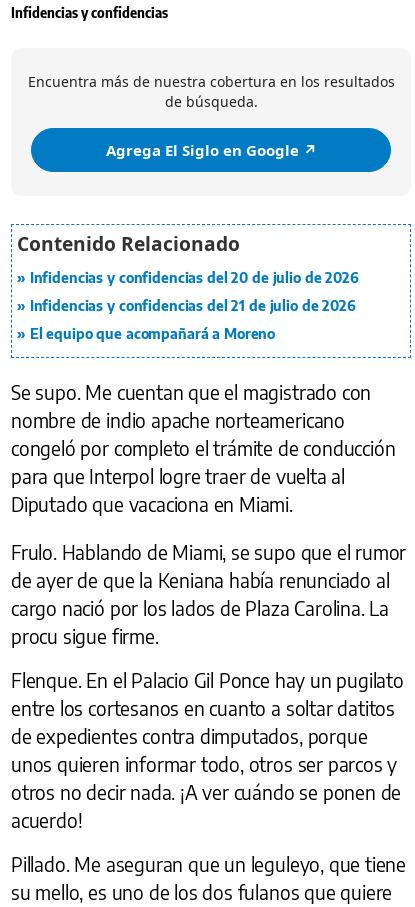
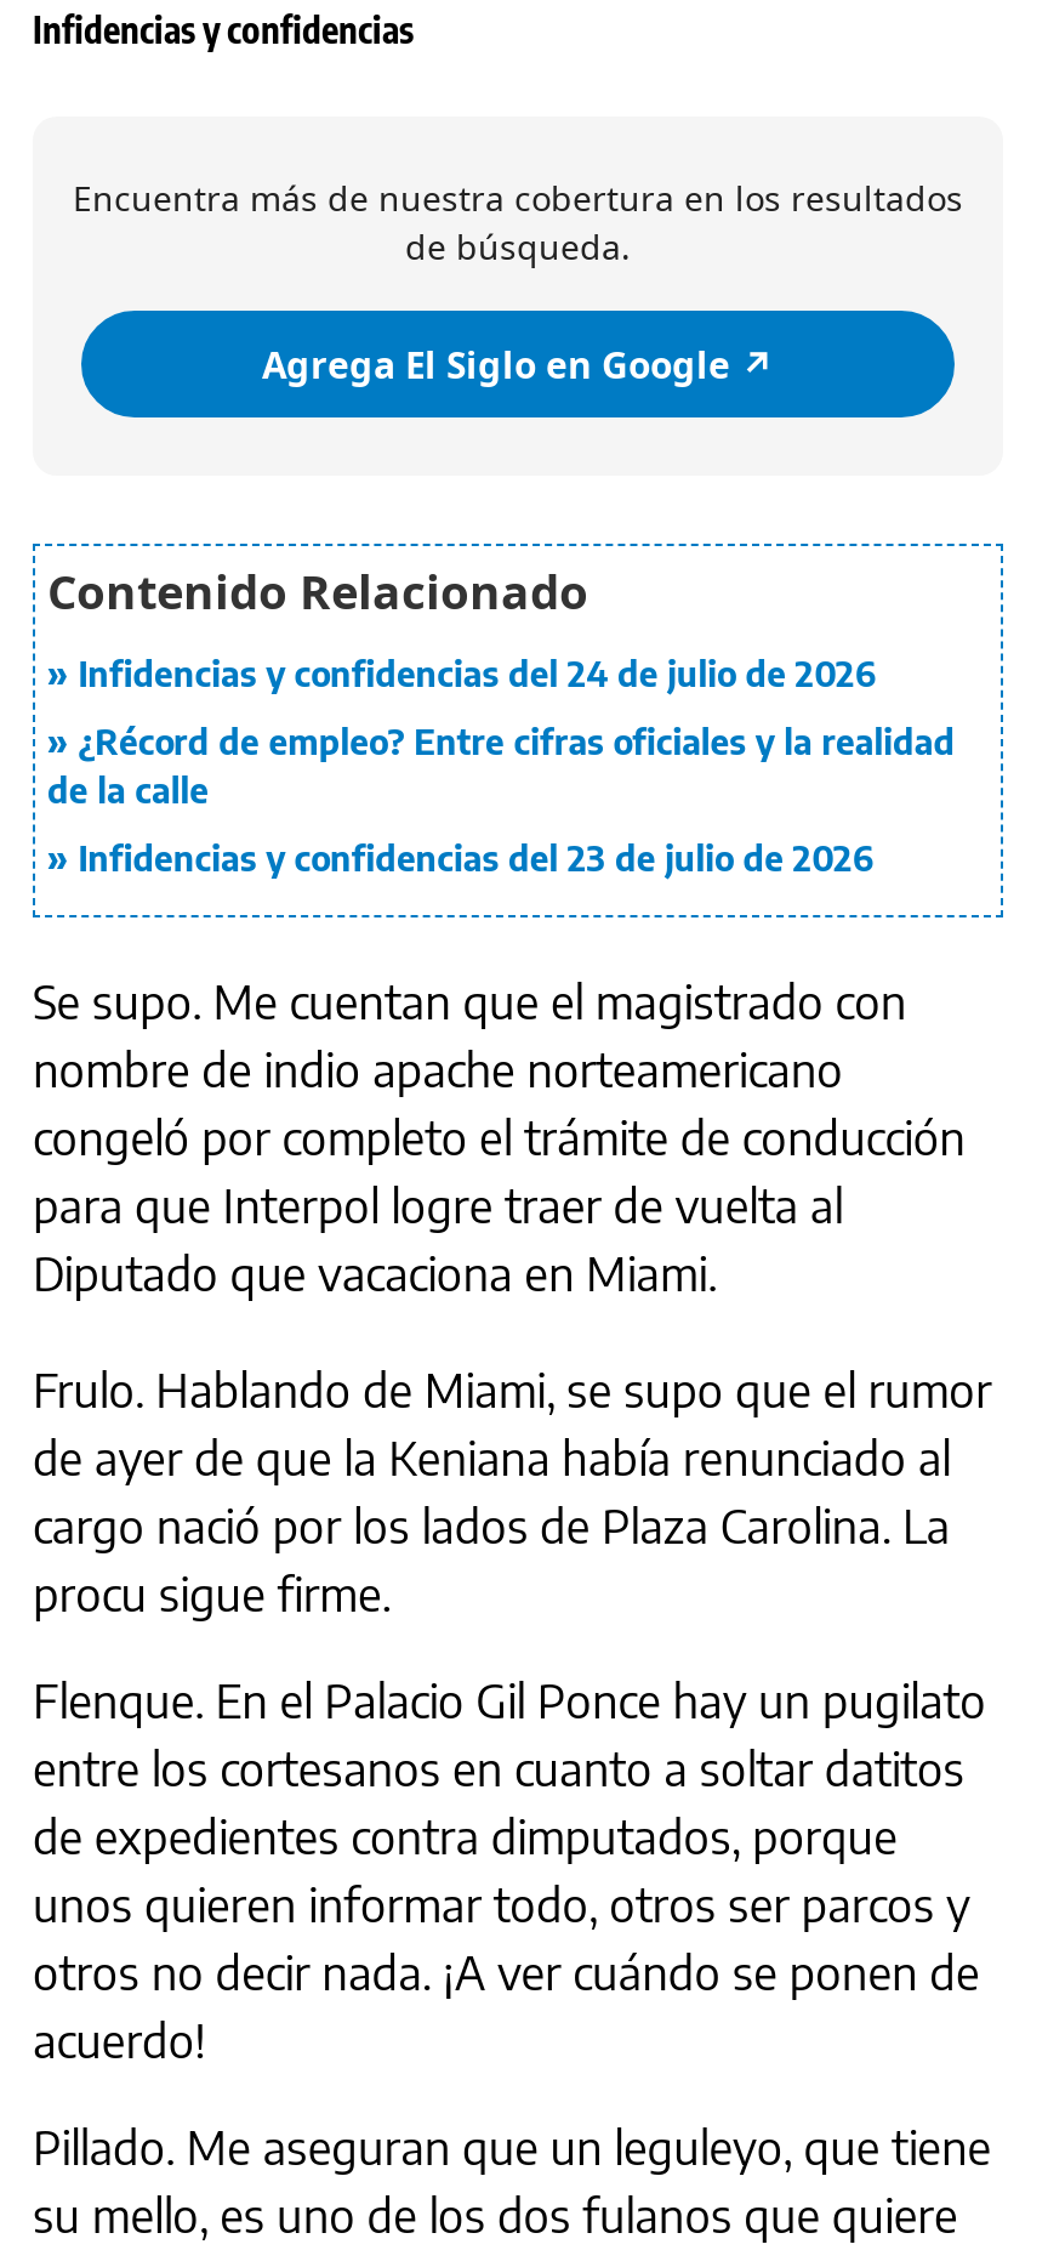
[30,269,359,286] Infidencias y confidencias del 20 de julio de 2026 -> [78,653,876,695] Infidencias y confidencias del 24 de julio de 2026
[30,297,356,314] Infidencias y confidencias del 21 de julio de 2026 -> [47,721,955,811] ¿Récord de empleo? Entre cifras oficiales y la realidad | de la calle
[30,325,275,342] El equipo que acompañará a Moreno -> [78,838,874,879] Infidencias y confidencias del 23 de julio de 2026

